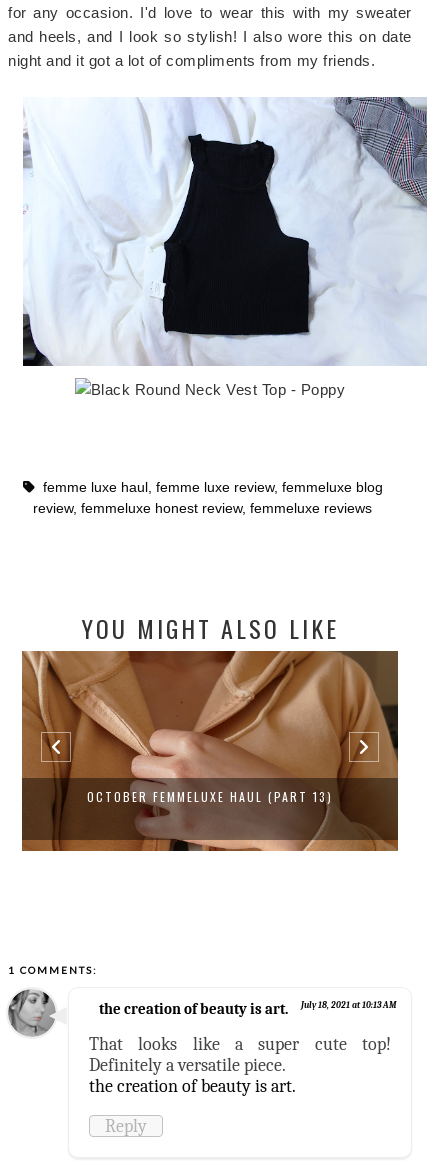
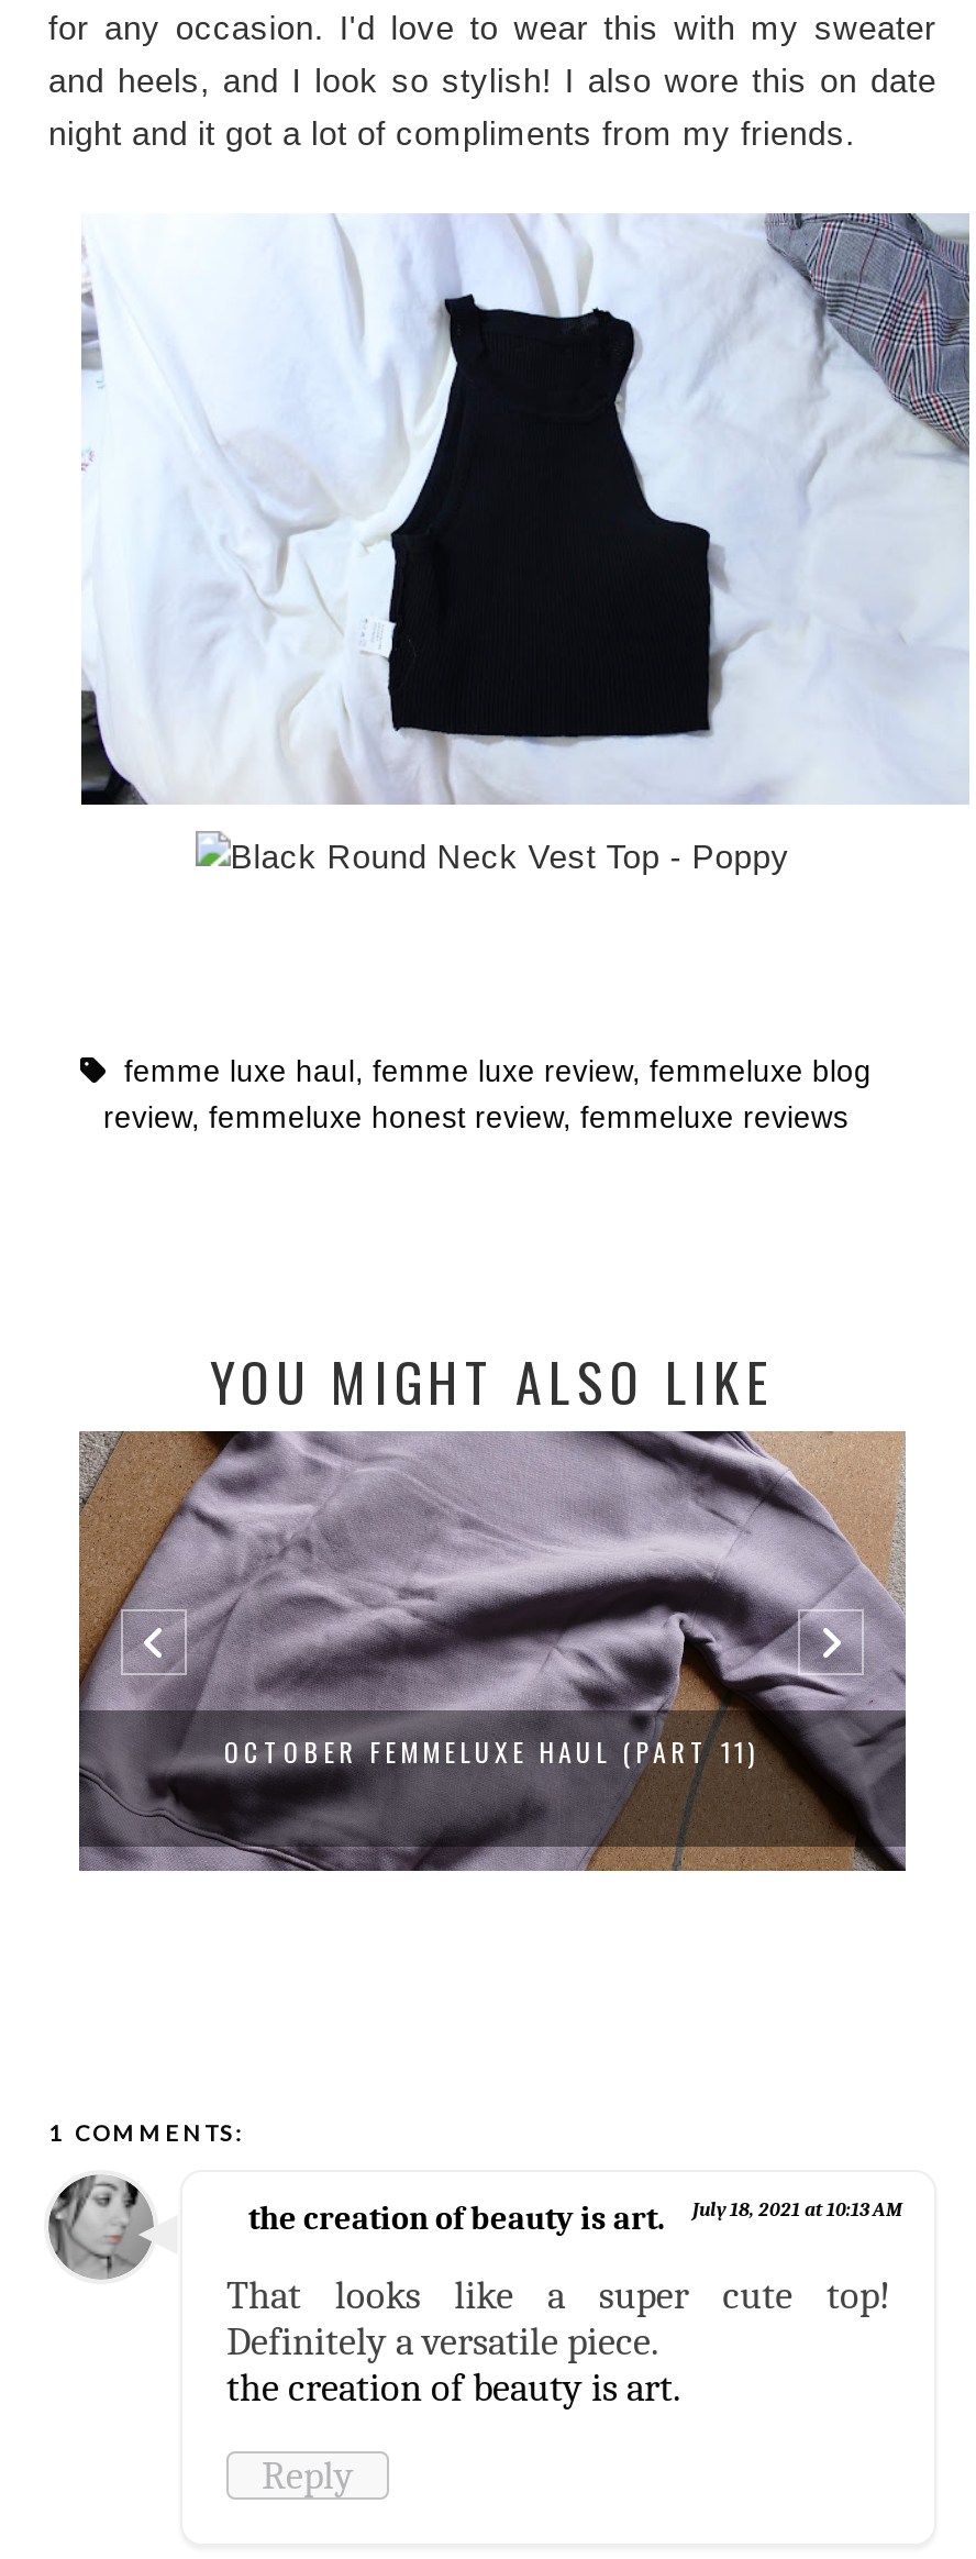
[22,650,399,852] [image] | OCTOBER FEMMELUXE HAUL (PART 13) -> [79,1429,908,1873] [image] | OCTOBER FEMMELUXE HAUL (PART 11)

